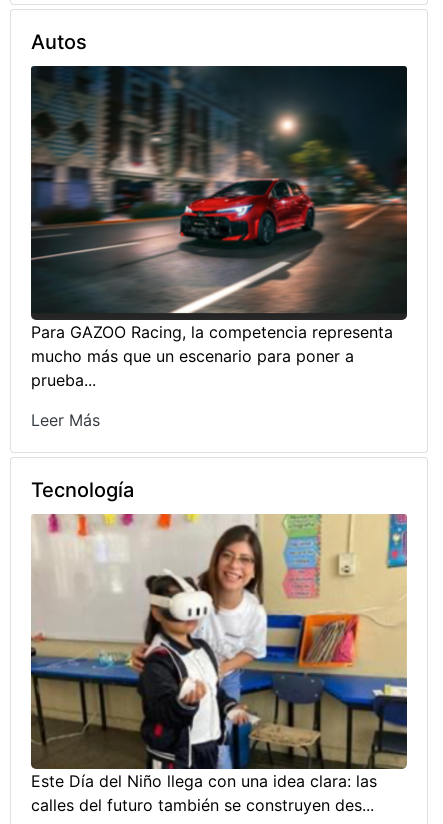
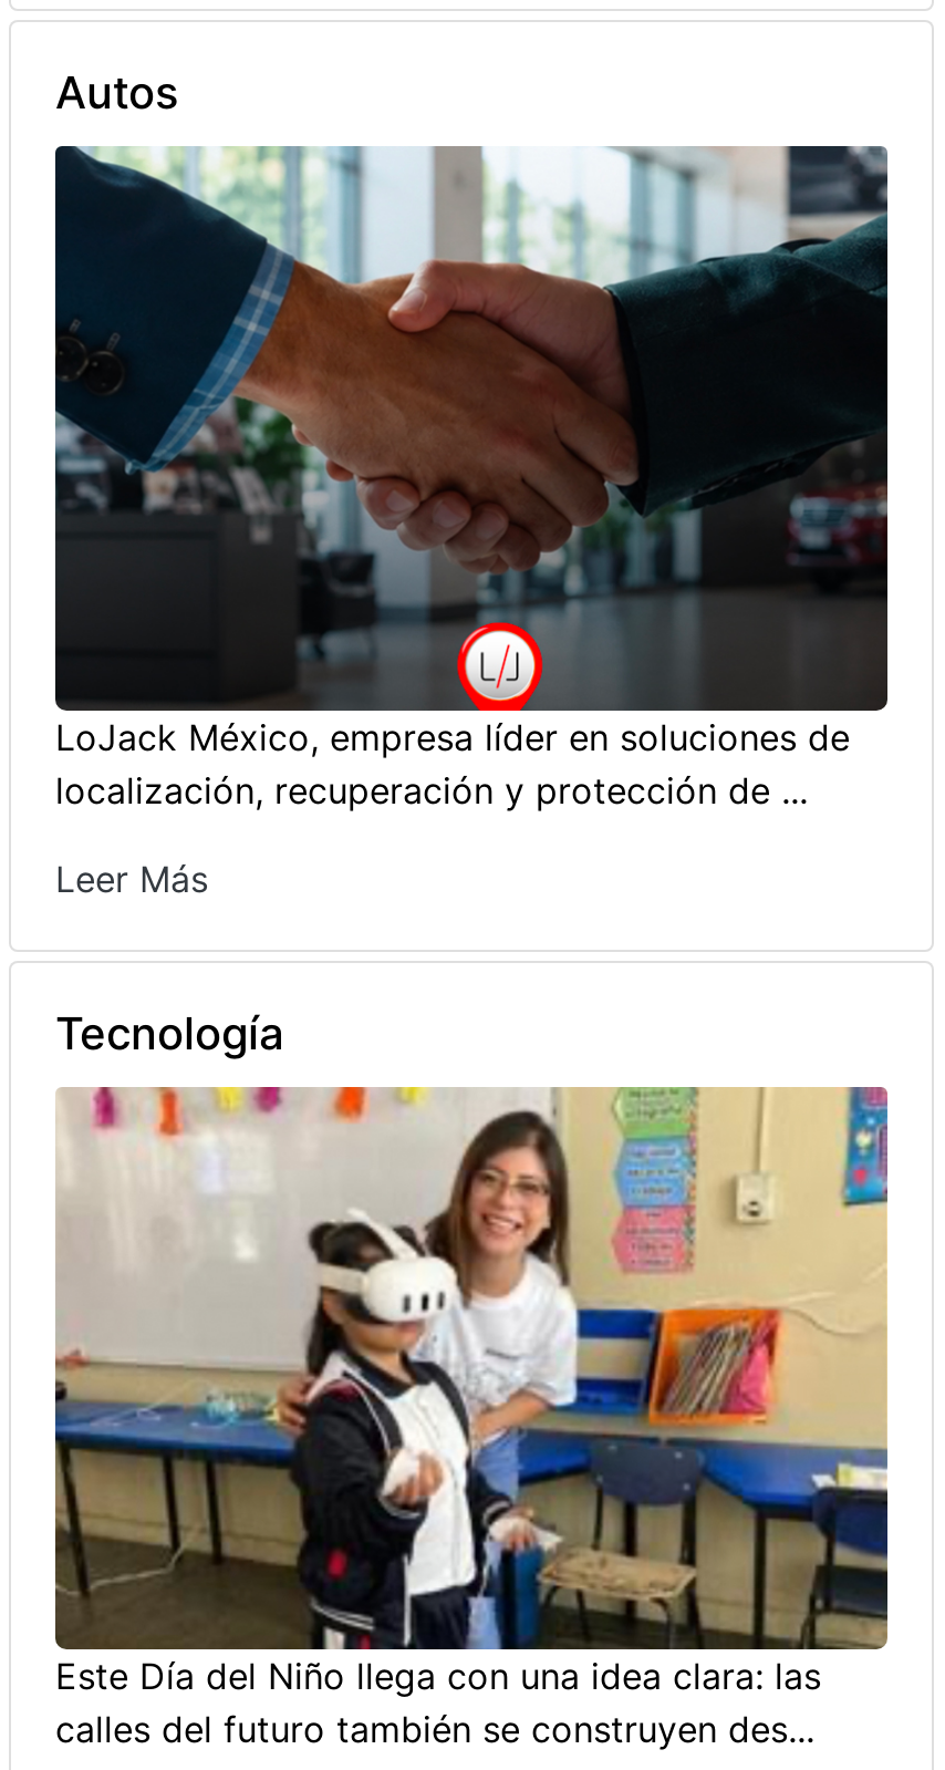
[31,65,408,390] [image] | Para GAZOO Racing, la competencia representa | mucho más que un escenario para poner a | prueba... -> [55,144,887,812] [image] | LoJack México, empresa líder en soluciones de | localización, recuperación y protección de ...

